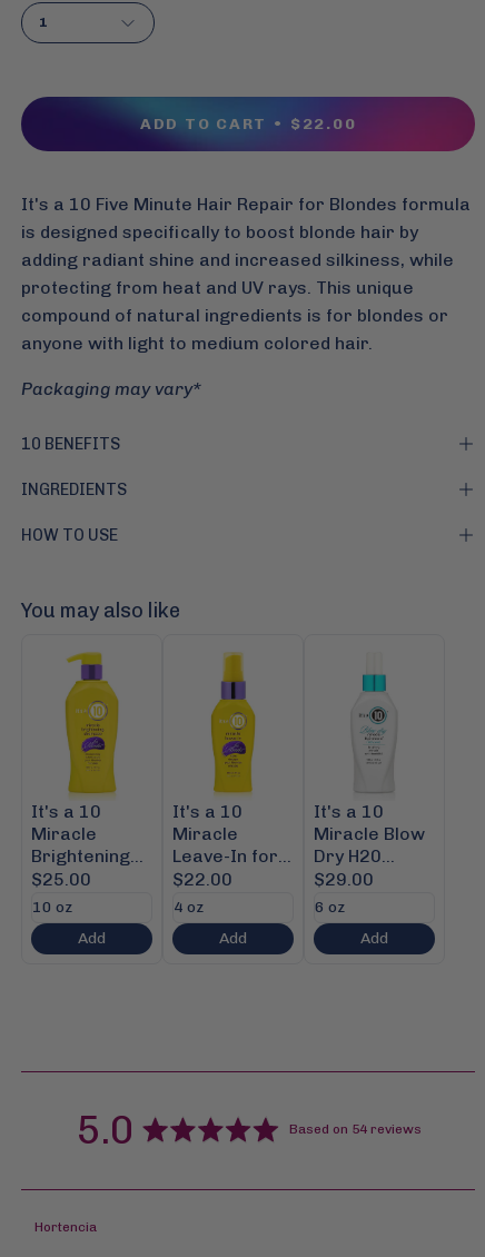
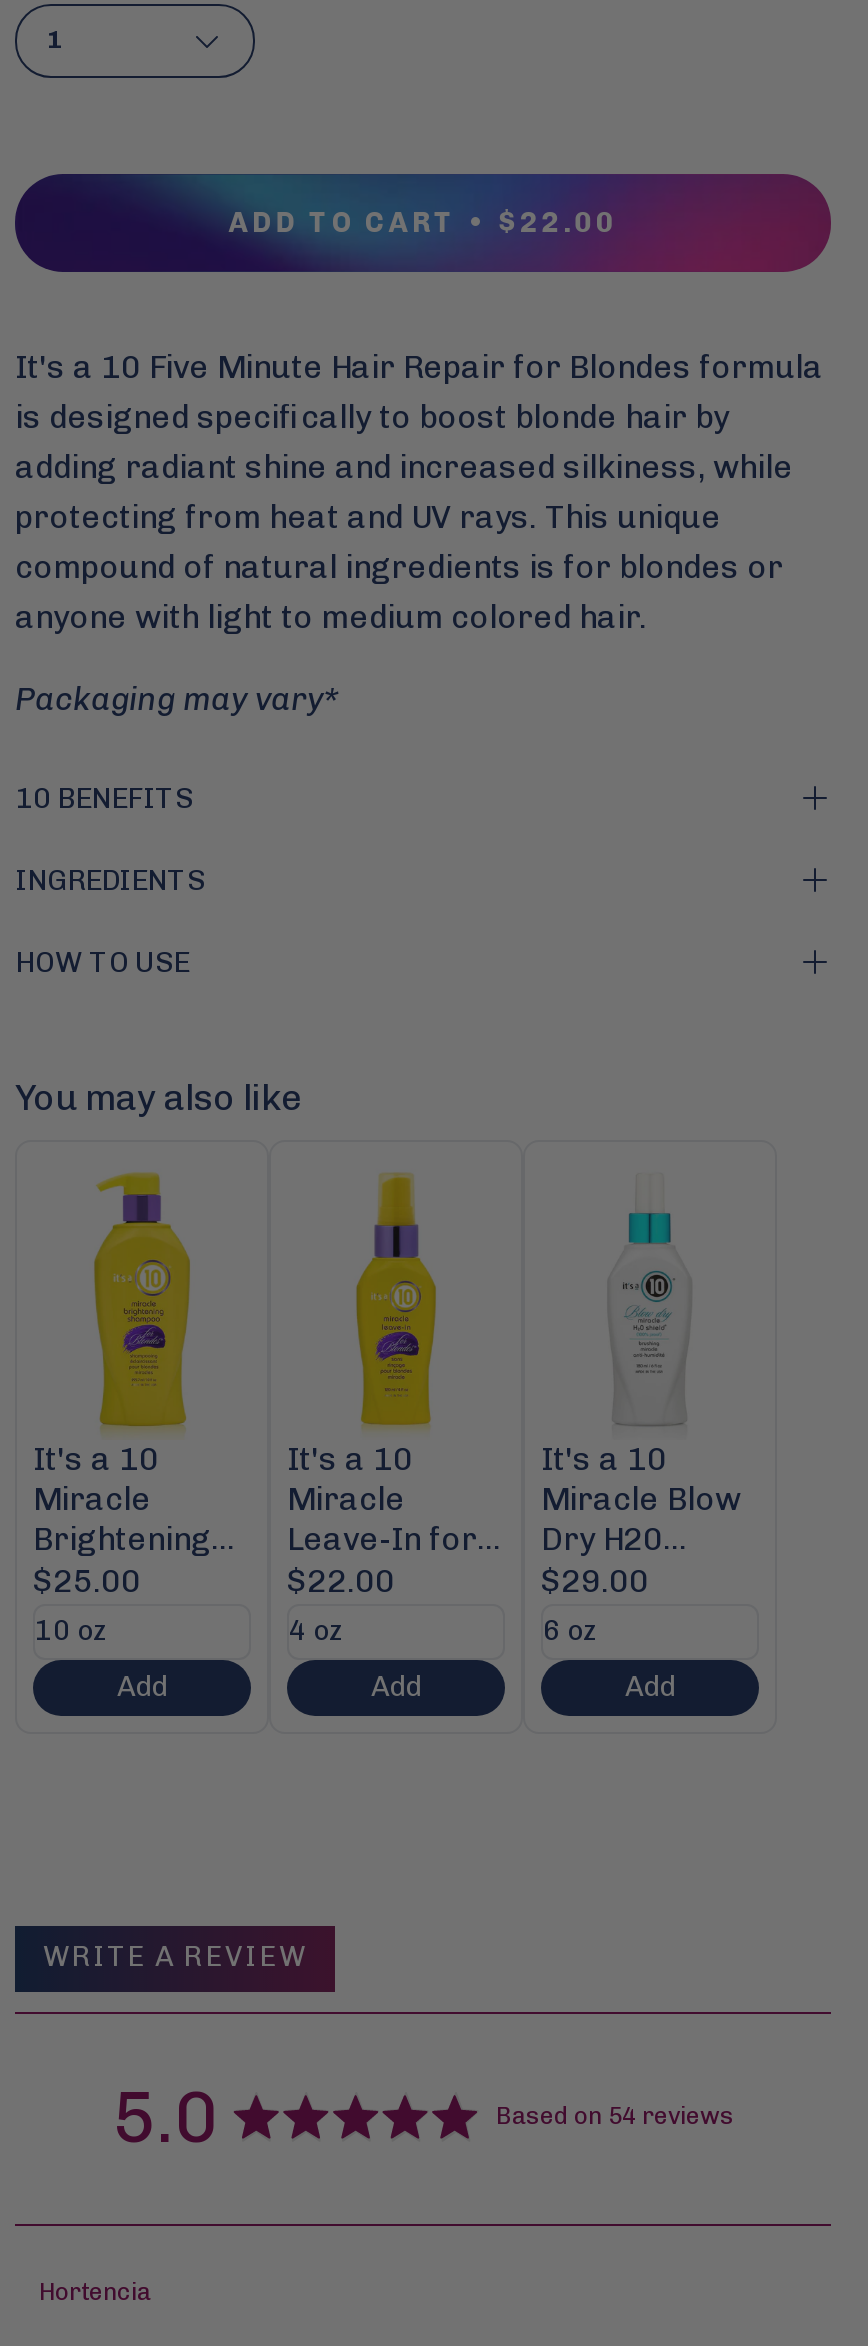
none -> [43,1940,307,1974] WRITE A REVIEW

